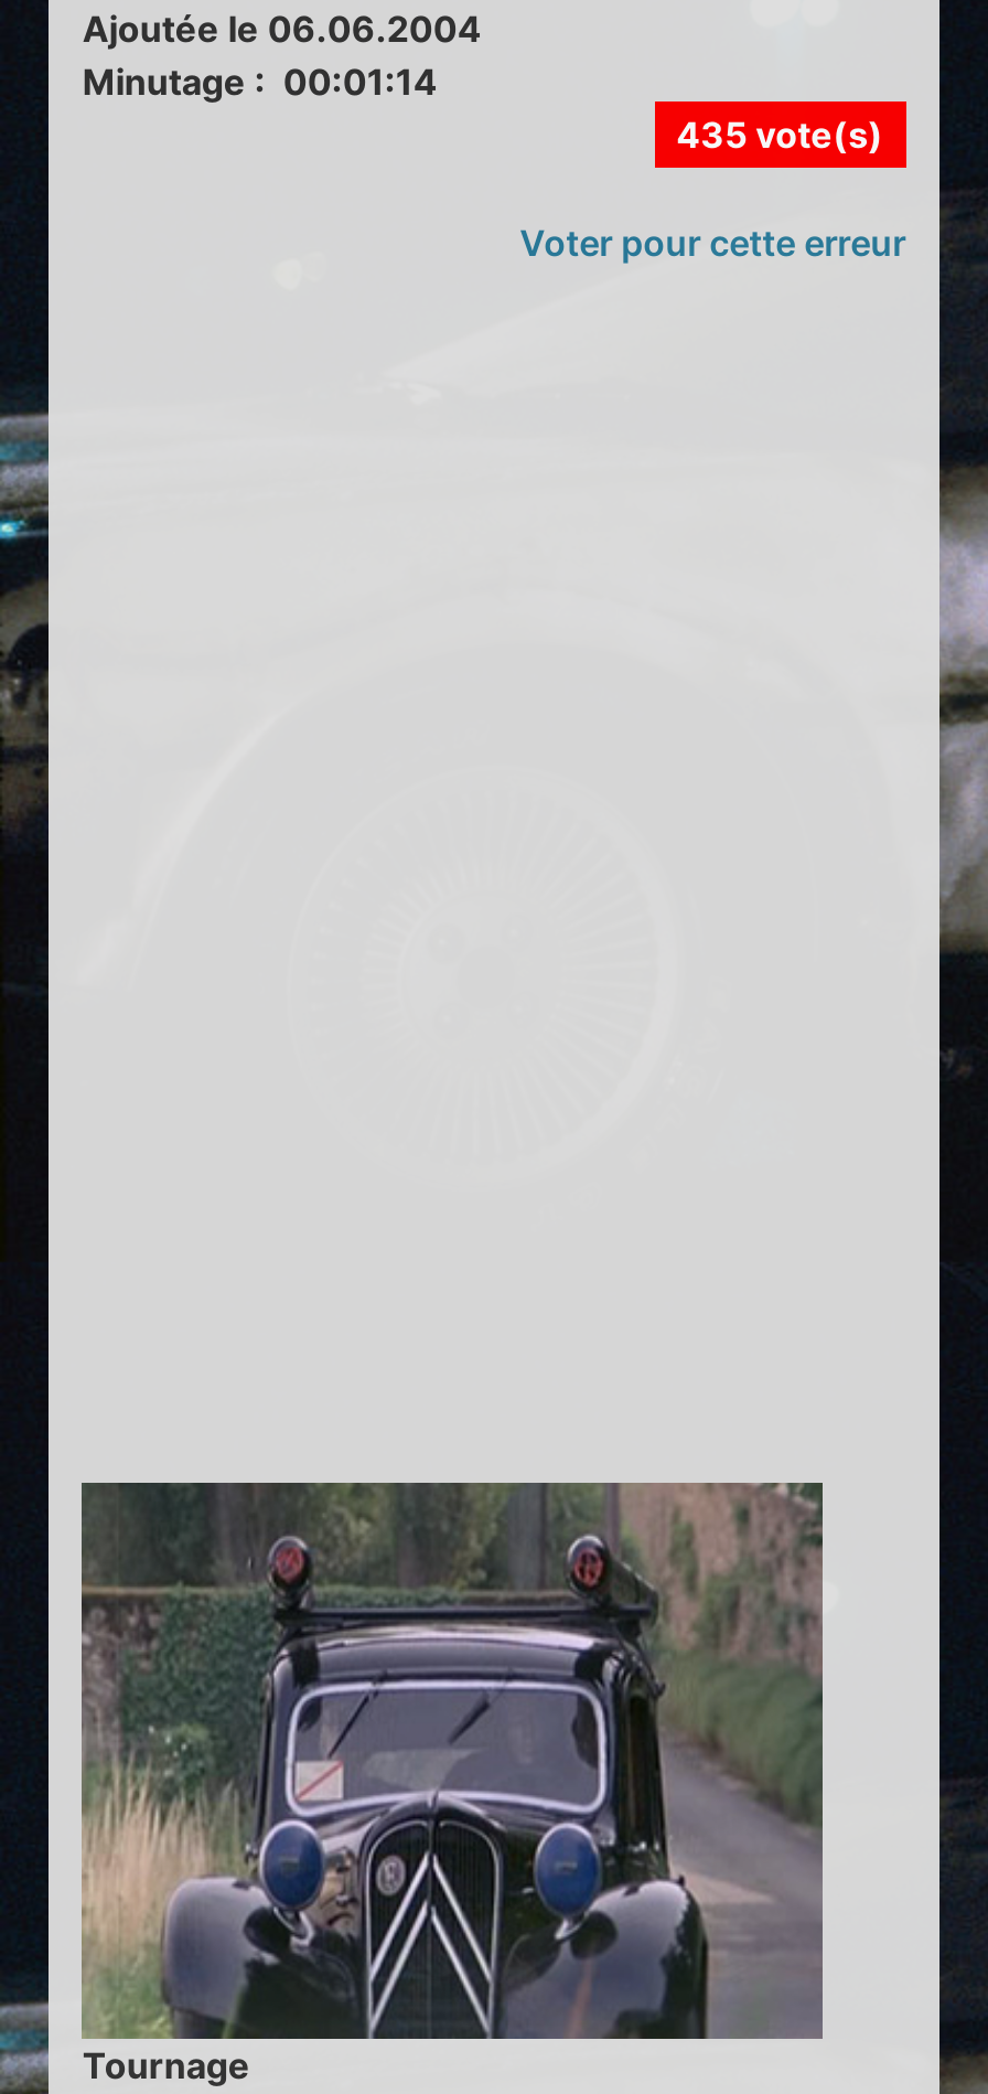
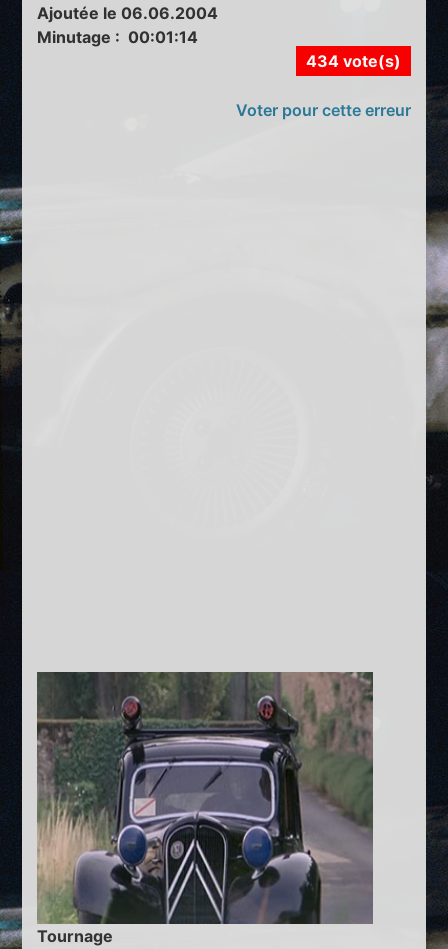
[676,114,883,158] 435 vote(s) -> [306,51,401,71] 434 vote(s)

